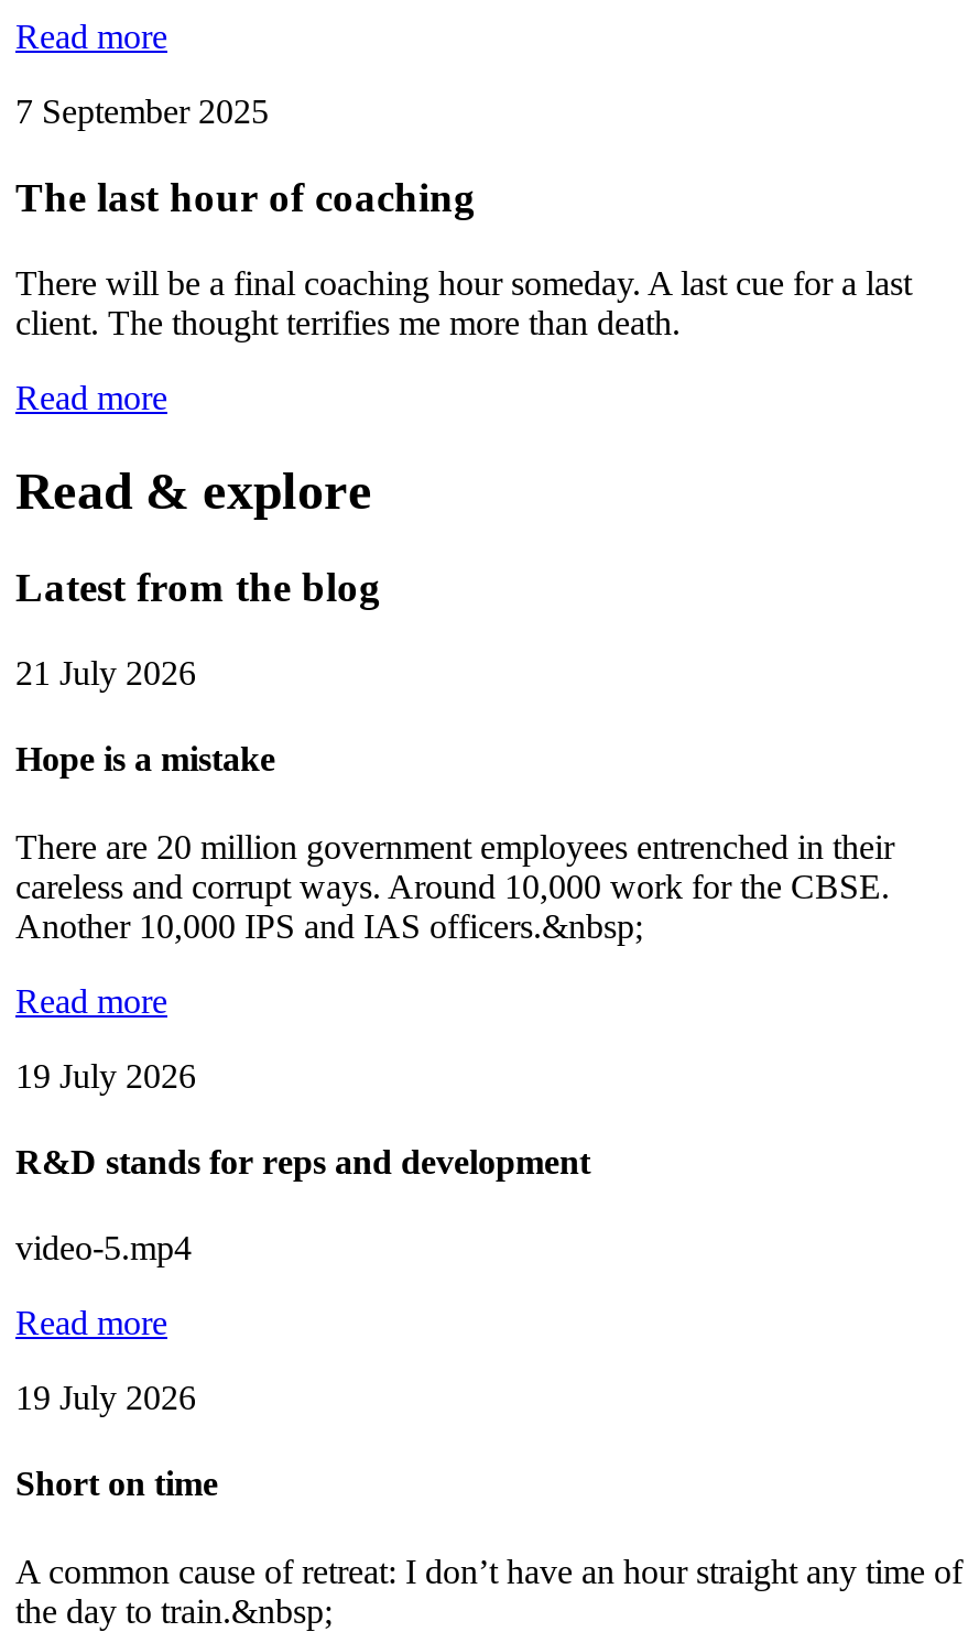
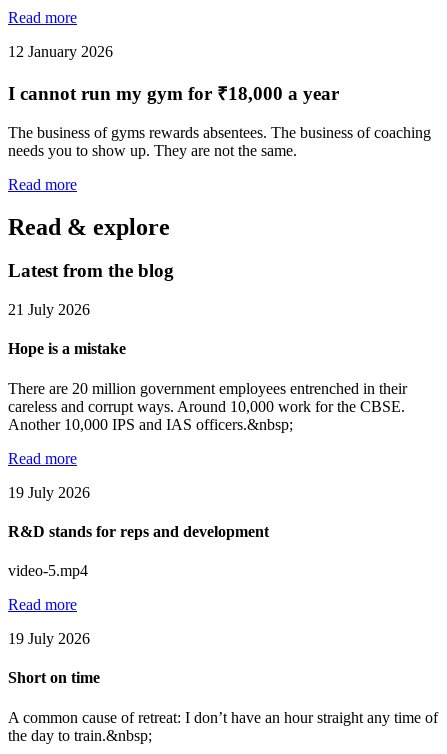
[15,93,269,130] 7 September 2025 -> [8,43,113,60] 12 January 2026
[15,174,476,220] The last hour of coaching -> [8,83,339,104] I cannot run my gym for ₹18,000 a year
[15,263,912,340] There will be a final coaching hour someday. A last cue for a last | client. The thought terrifies me more than death. -> [8,124,431,159] The business of gyms rewards absentees. The business of coaching | needs you to show up. They are not the same.

